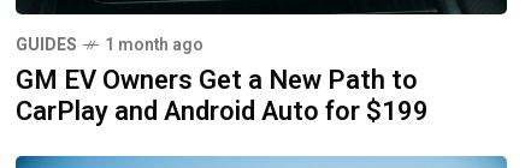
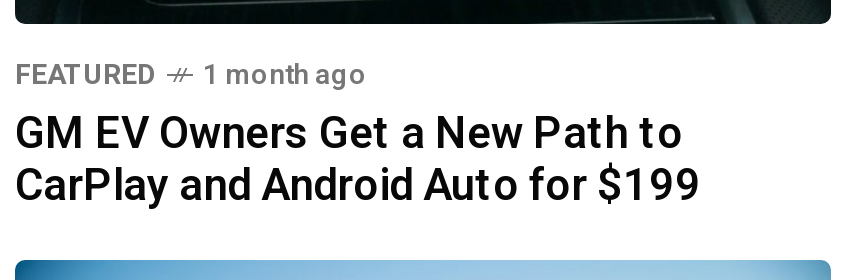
[16,32,77,57] GUIDES -> [15,54,157,96] FEATURED

